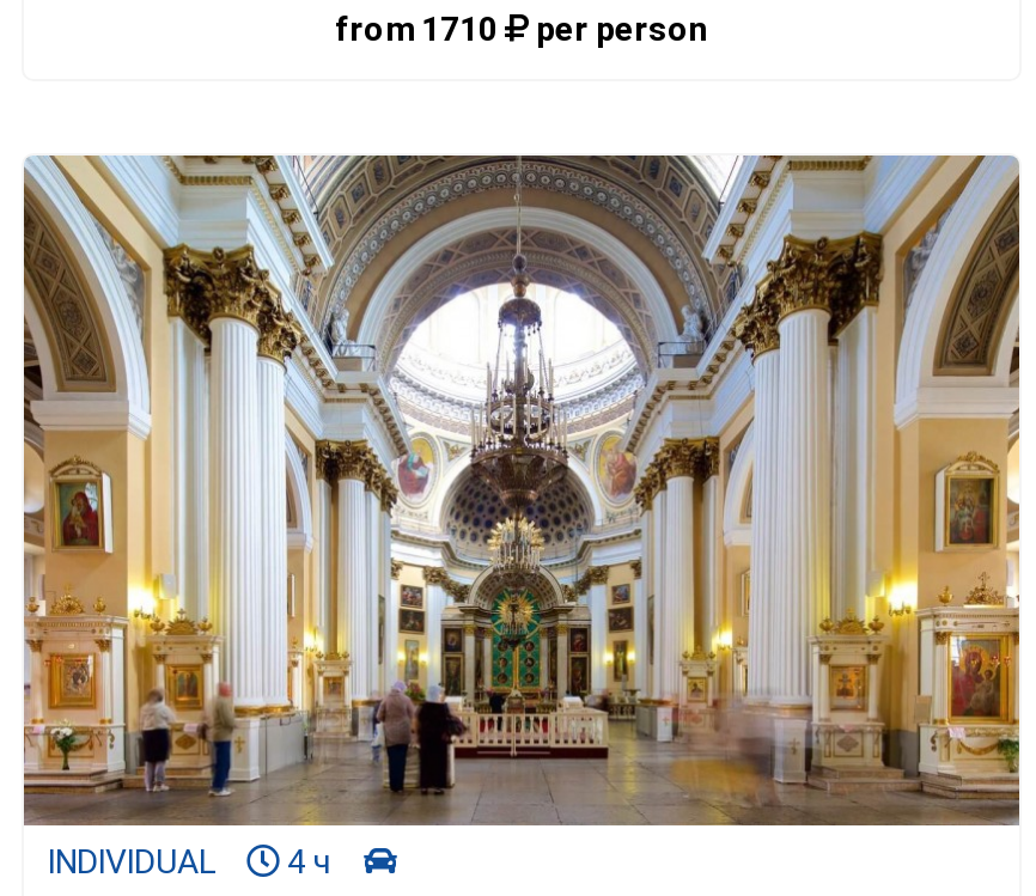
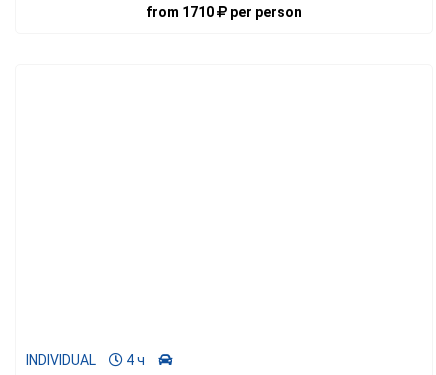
[22,153,1022,828] [image] -> none

